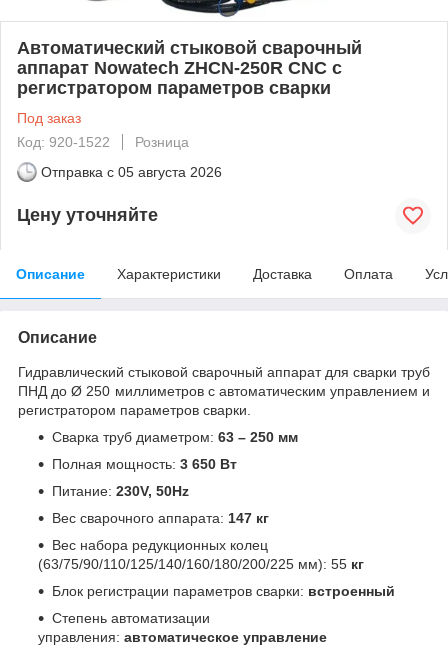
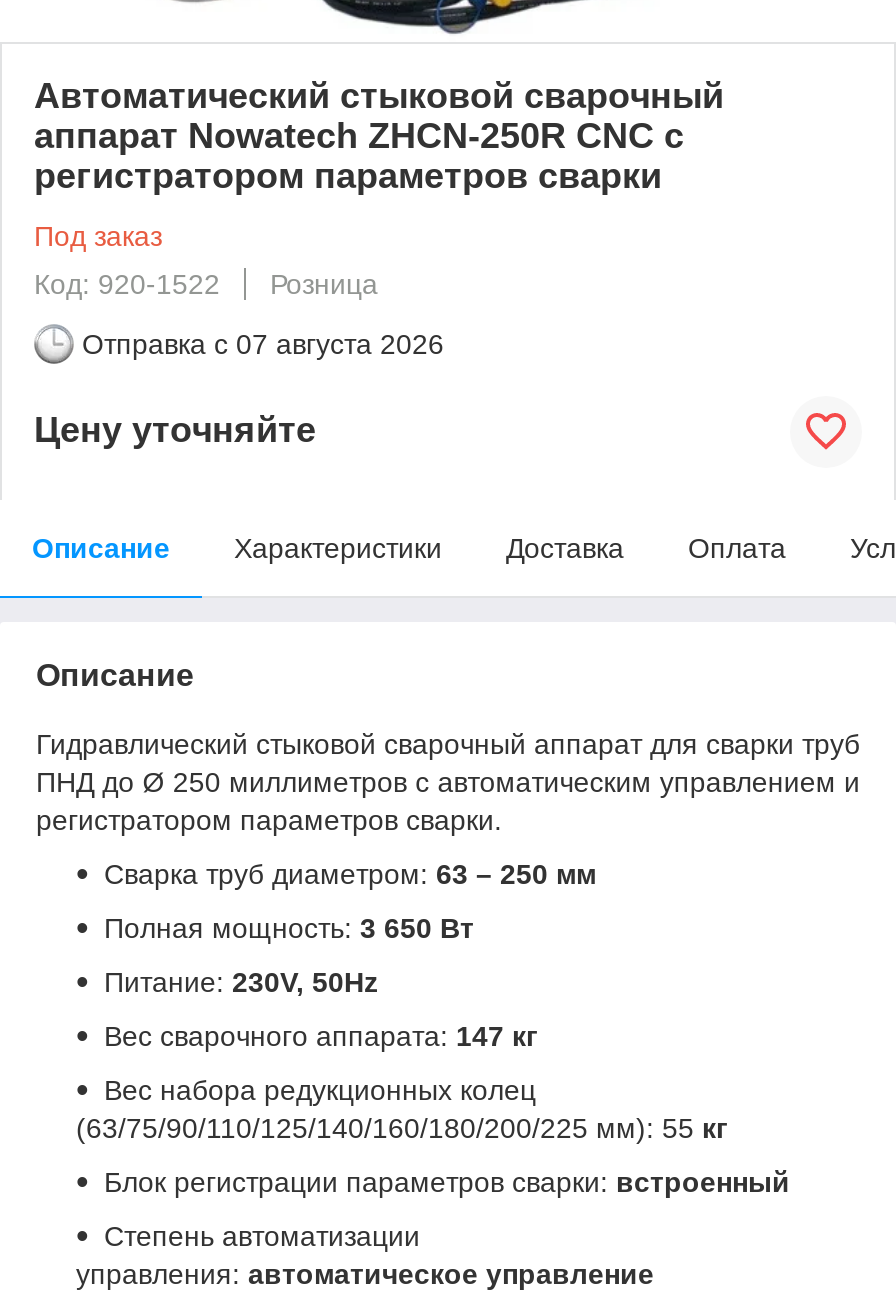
[41,164,222,180] Отправка с 05 августа 2026 -> [82,328,444,360] Отправка с 07 августа 2026

